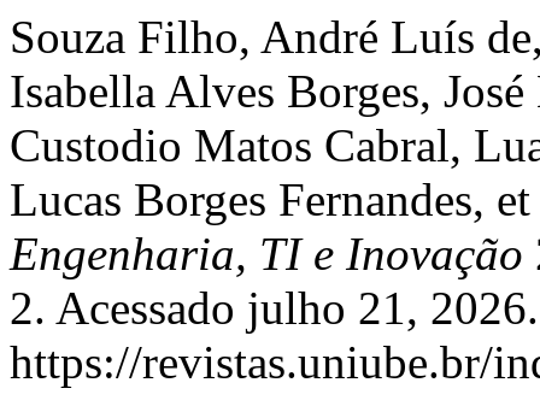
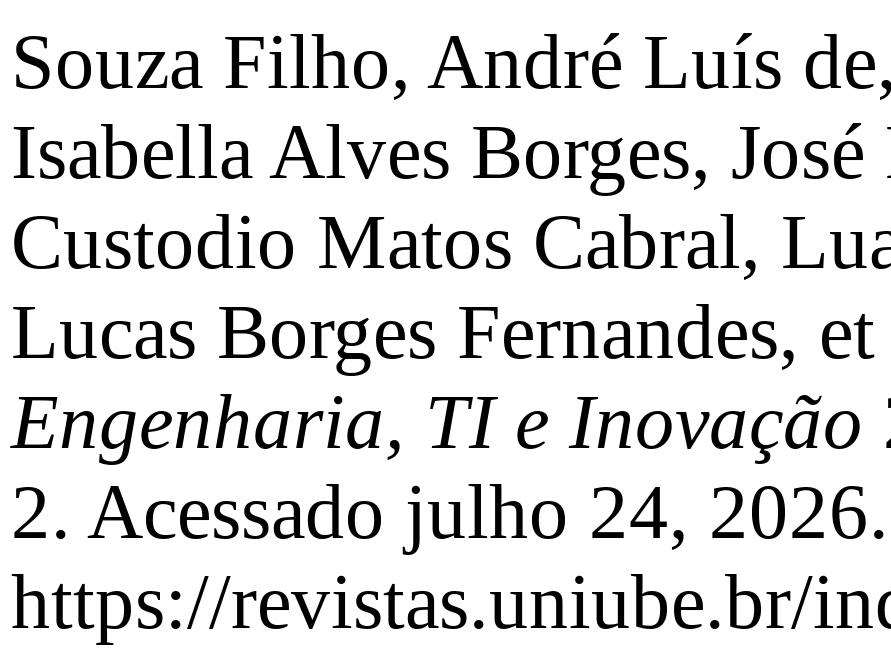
[10,282,539,334] 2. Acessado julho 21, 2026. -> [11,468,889,554] 2. Acessado julho 24, 2026.

